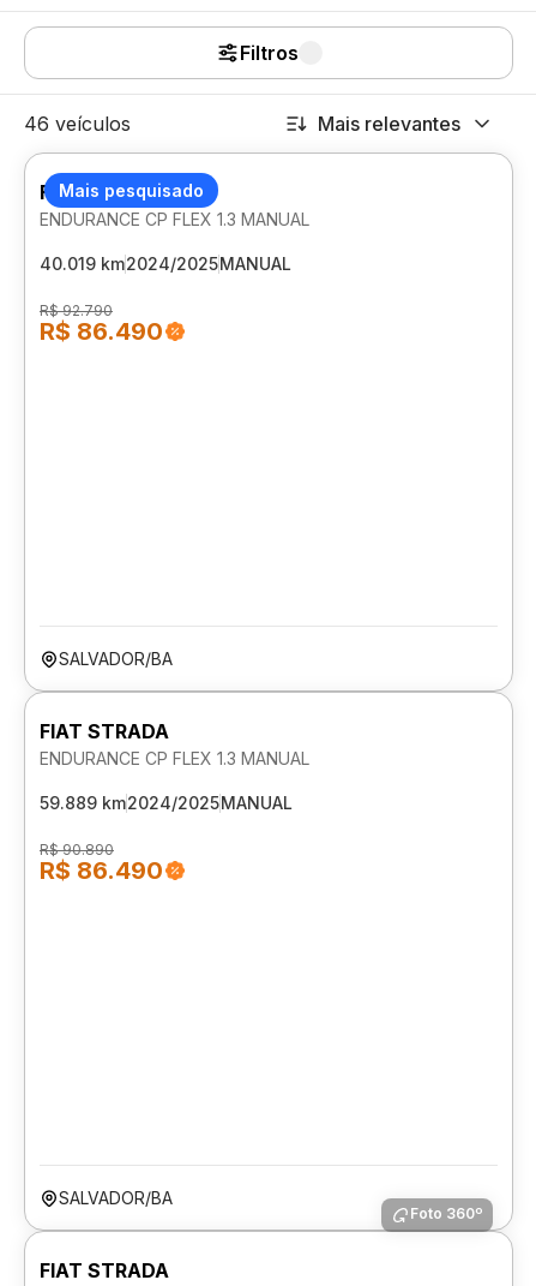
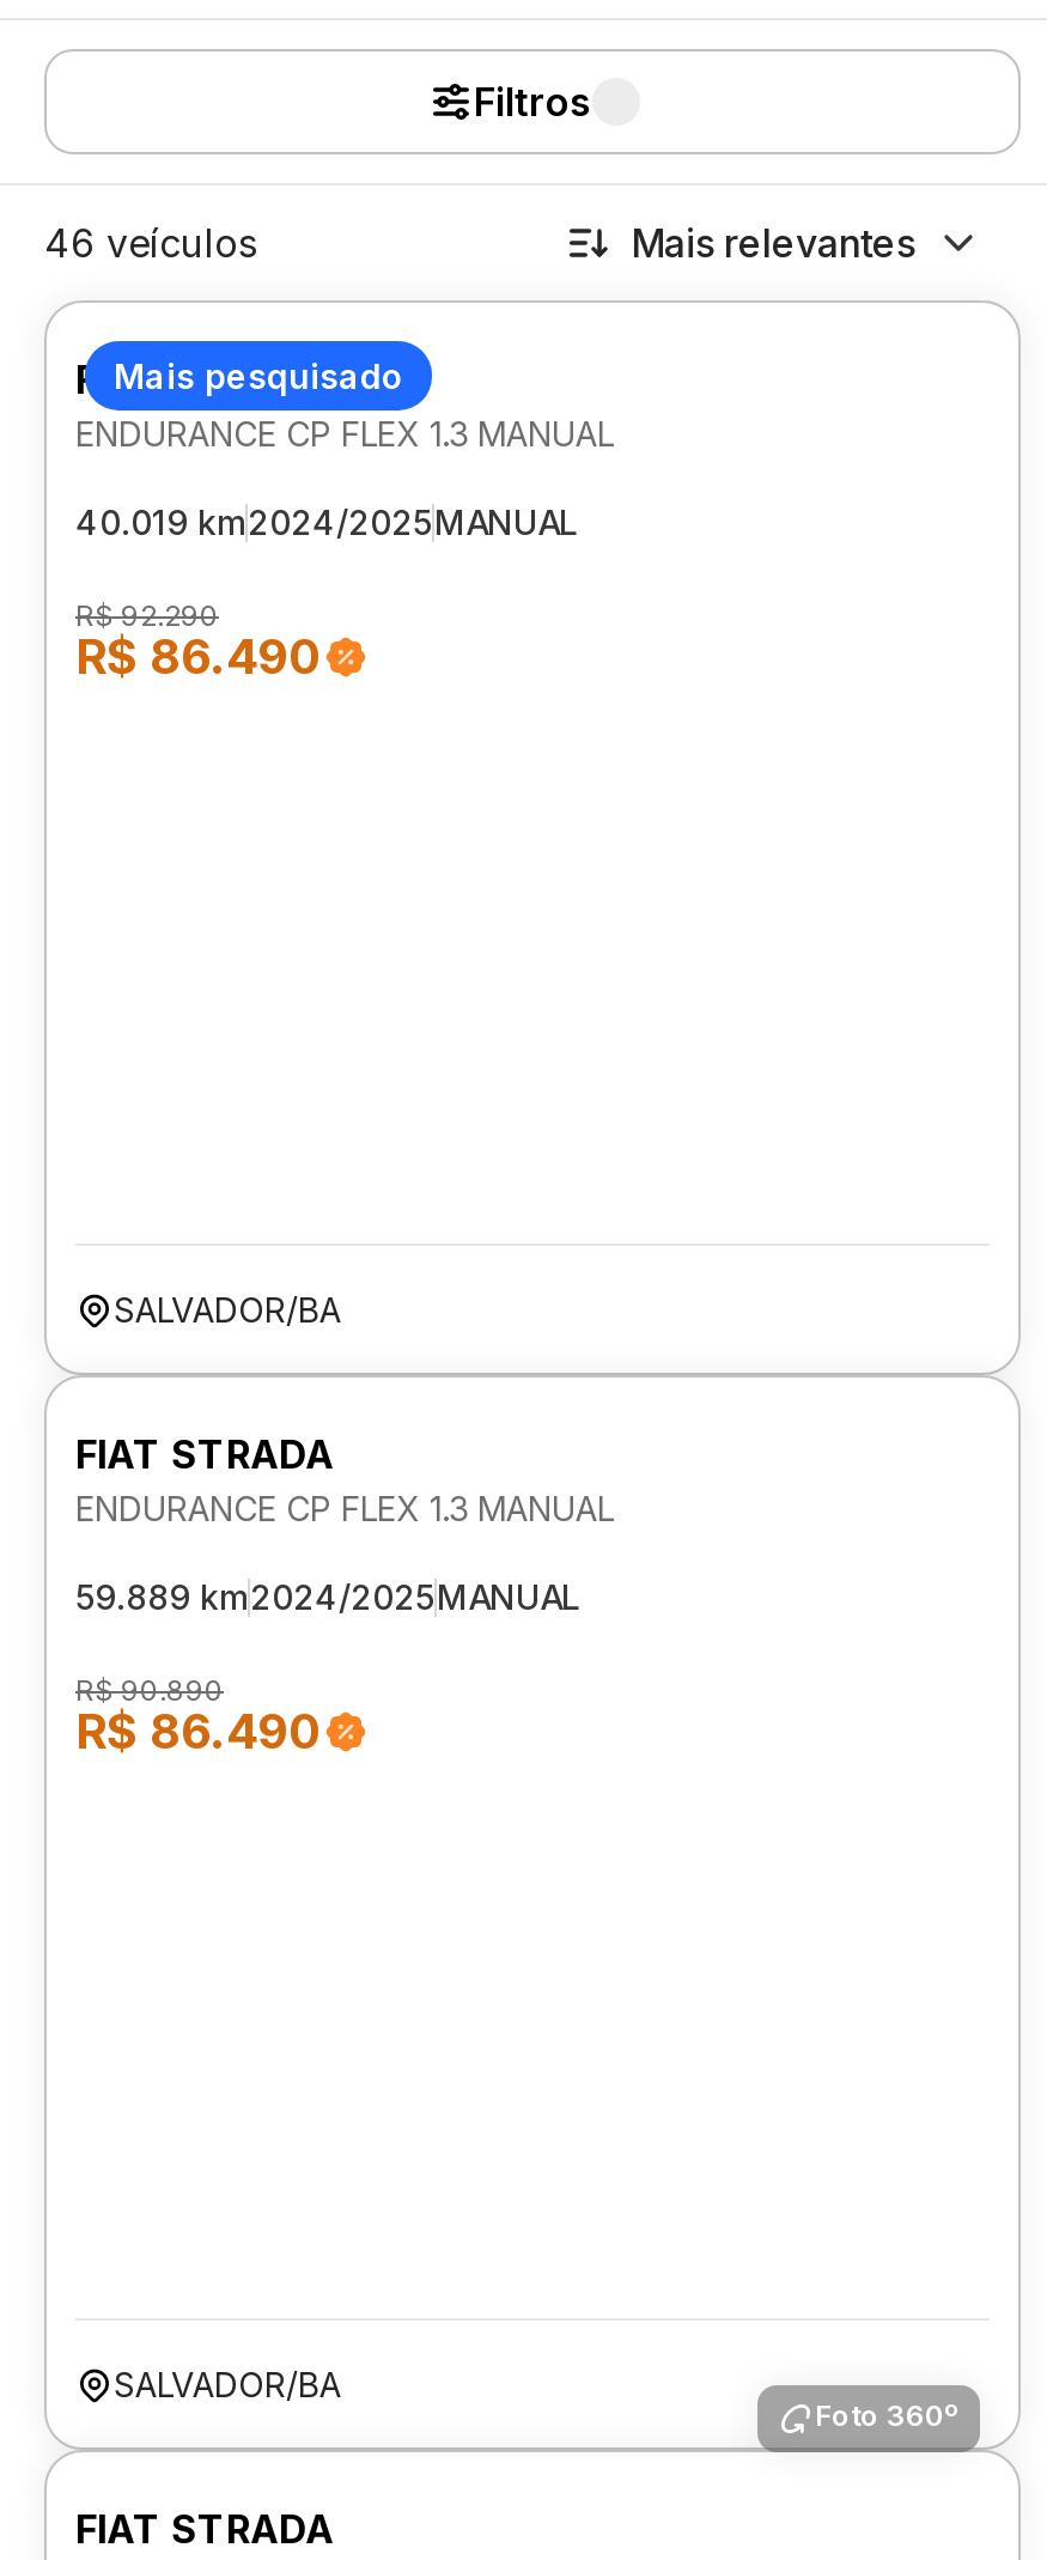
[40,301,113,319] R$ 92.790 -> [75,597,219,633] R$ 92.290

